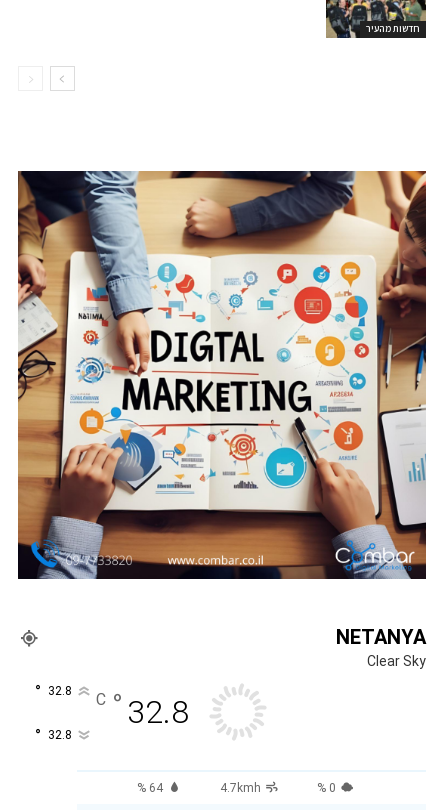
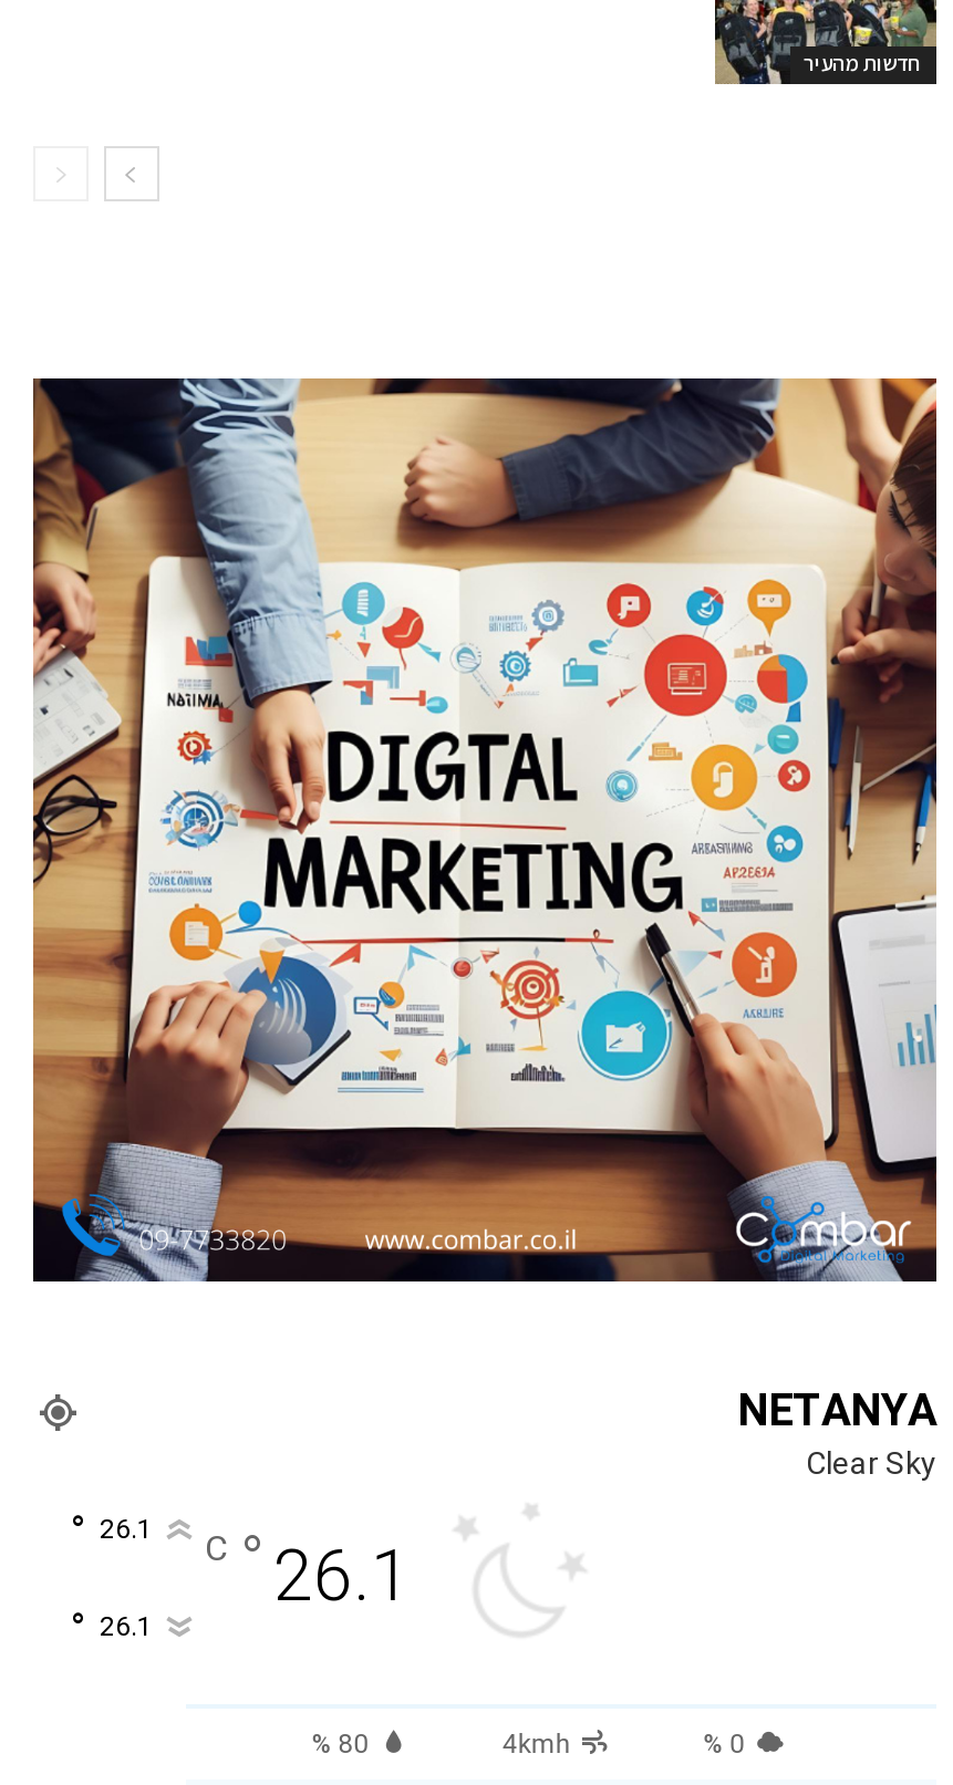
[48,684,72,698] 32.8 -> [100,1513,153,1544] 26.1
[126,693,188,731] 32.8 -> [273,1533,411,1617] 26.1
[48,728,72,742] 32.8 -> [100,1611,153,1642] 26.1
[149,781,261,795] 64 % | 4.7kmh -> [338,1728,571,1759] 80 % | 4kmh

